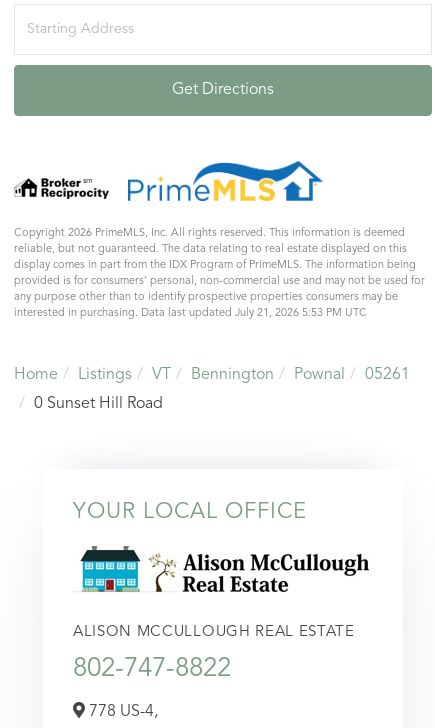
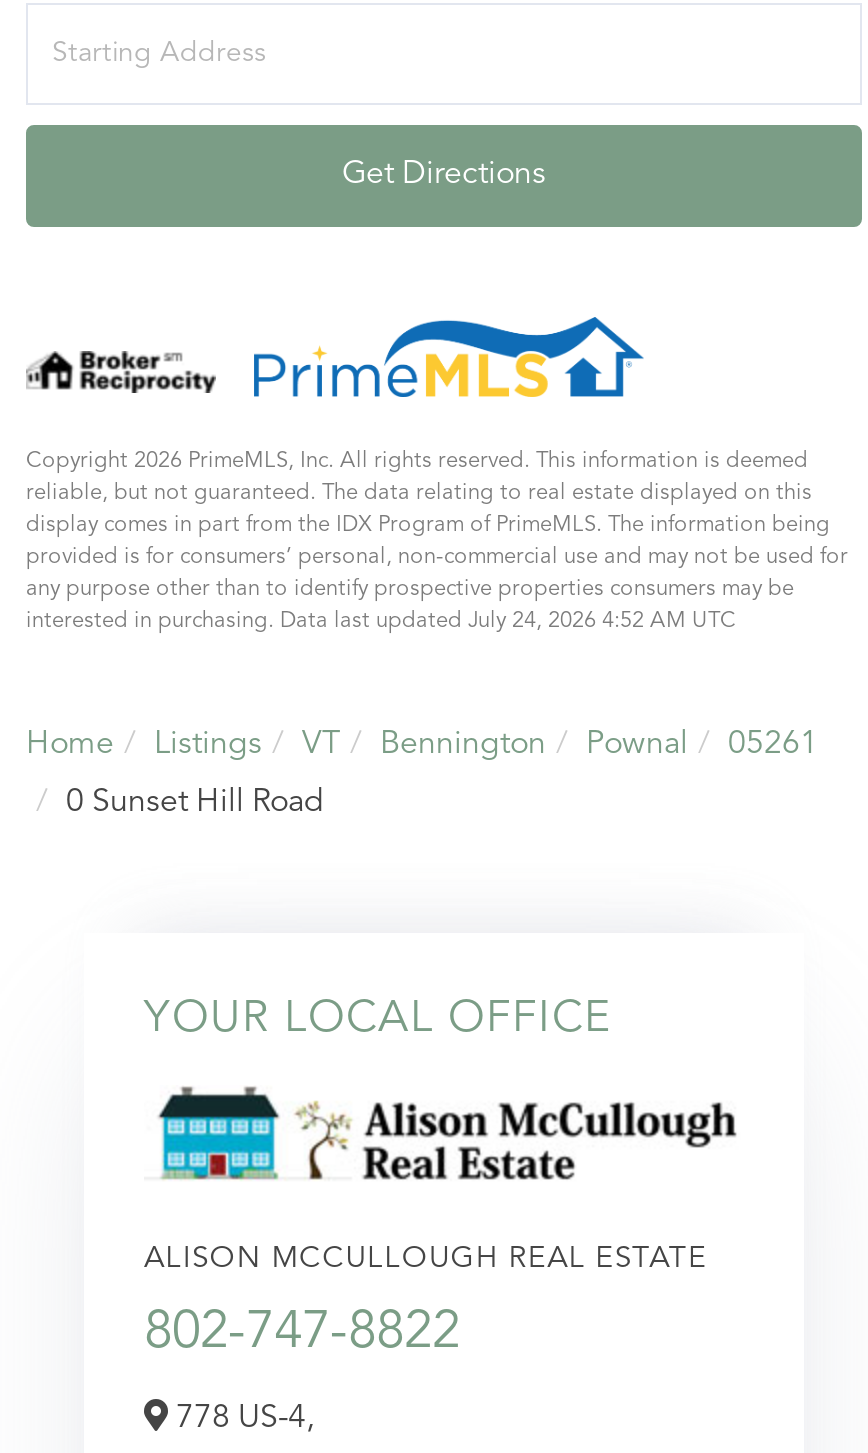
[14,308,367,319] interested in purchasing. Data last updated July 21, 2026 5:53 PM UTC -> [26,610,736,632] interested in purchasing. Data last updated July 24, 2026 4:52 AM UTC

